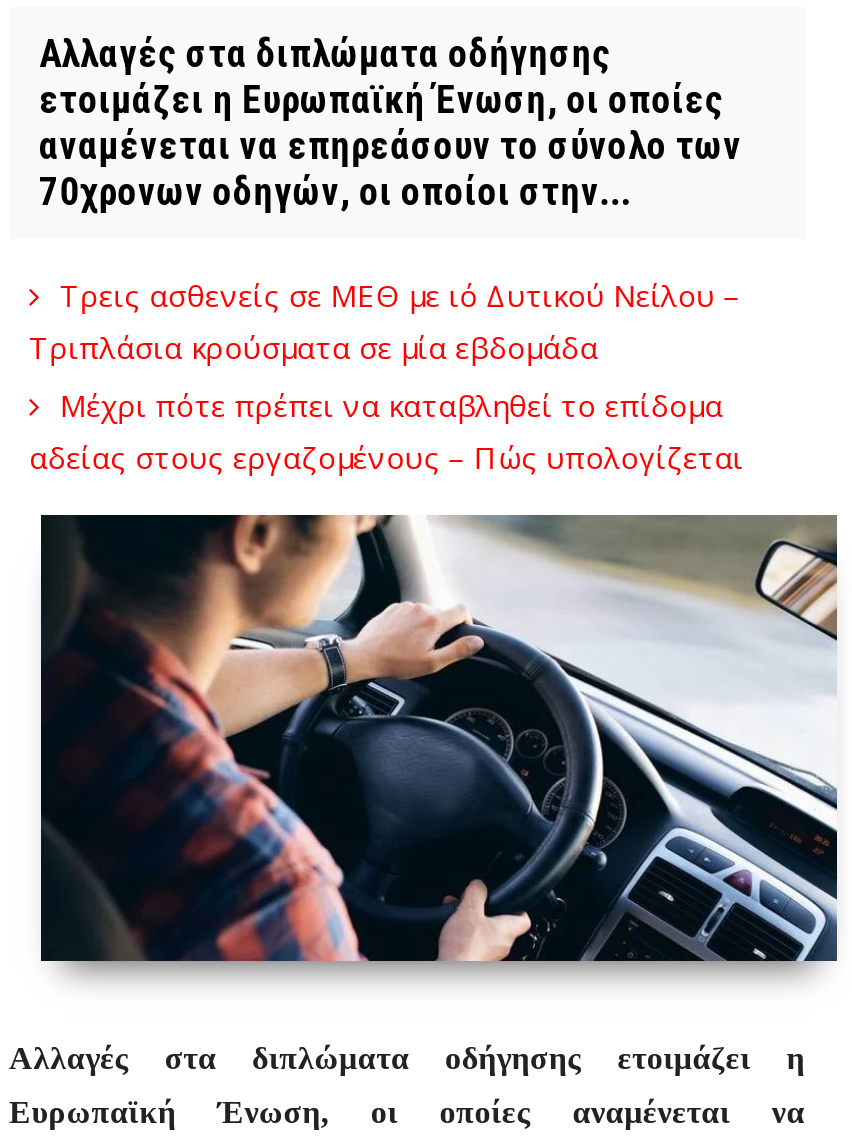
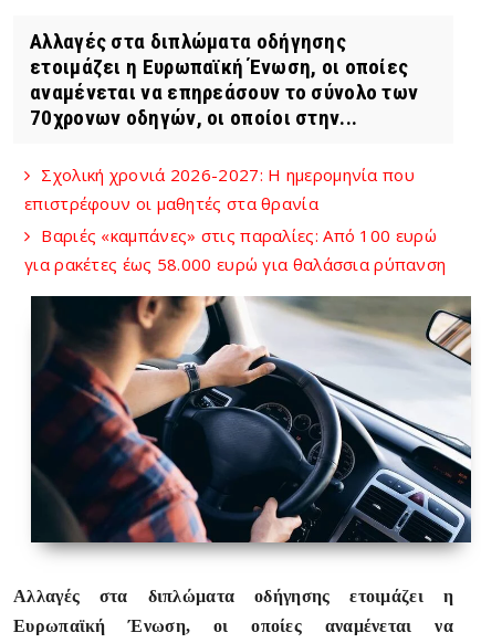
[29,275,743,477] Τρεις ασθενείς σε ΜΕΘ με ιό Δυτικού Νείλου – | Τριπλάσια κρούσματα σε μία εβδομάδα | Μέχρι πότε πρέπει να καταβληθεί το επίδομα | αδείας στους εργαζομένους – Πώς υπολογίζεται -> [24,163,446,275] Σχολική χρονιά 2026-2027: Η ημερομηνία που | επιστρέφουν οι μαθητές στα θρανία | Βαριές «καμπάνες» στις παραλίες: Από 100 ευρώ | για ρακέτες έως 58.000 ευρώ για θαλάσσια ρύπανση

